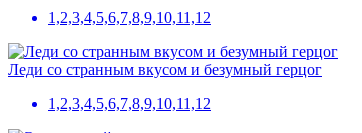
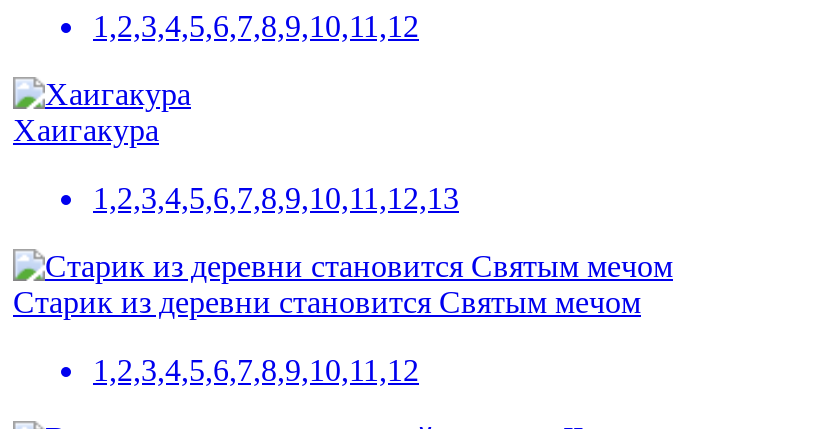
[8,61,322,78] Леди со странным вкусом и безумный герцог -> [13,113,641,319] Хаигакура | 1,2,3,4,5,6,7,8,9,10,11,12,13 | Старик из деревни становится Святым мечом

